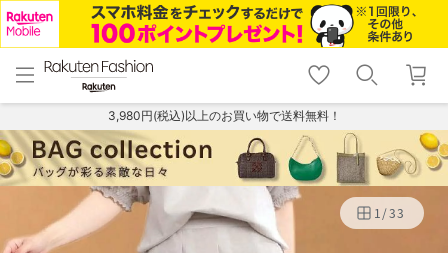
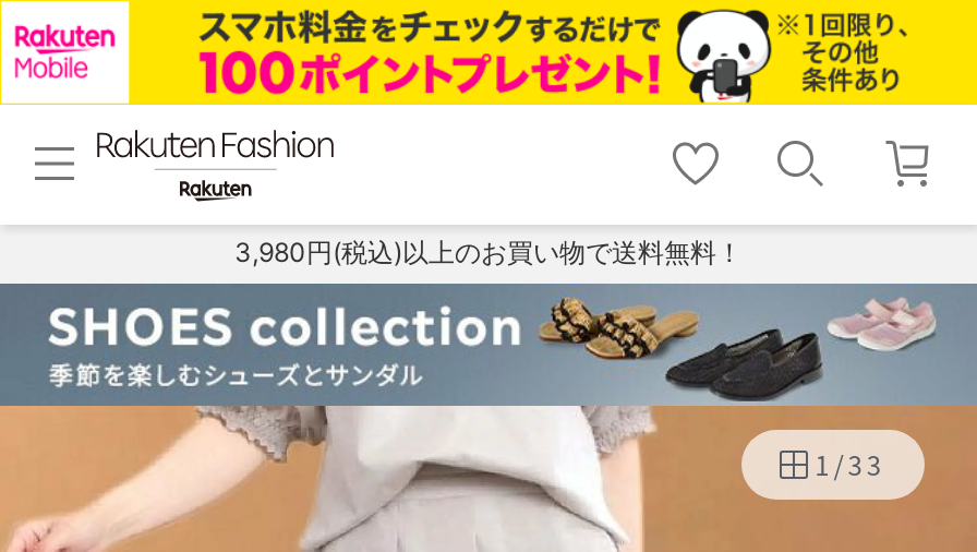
[3,130,445,186] [image] -> [7,281,970,408] [image]

